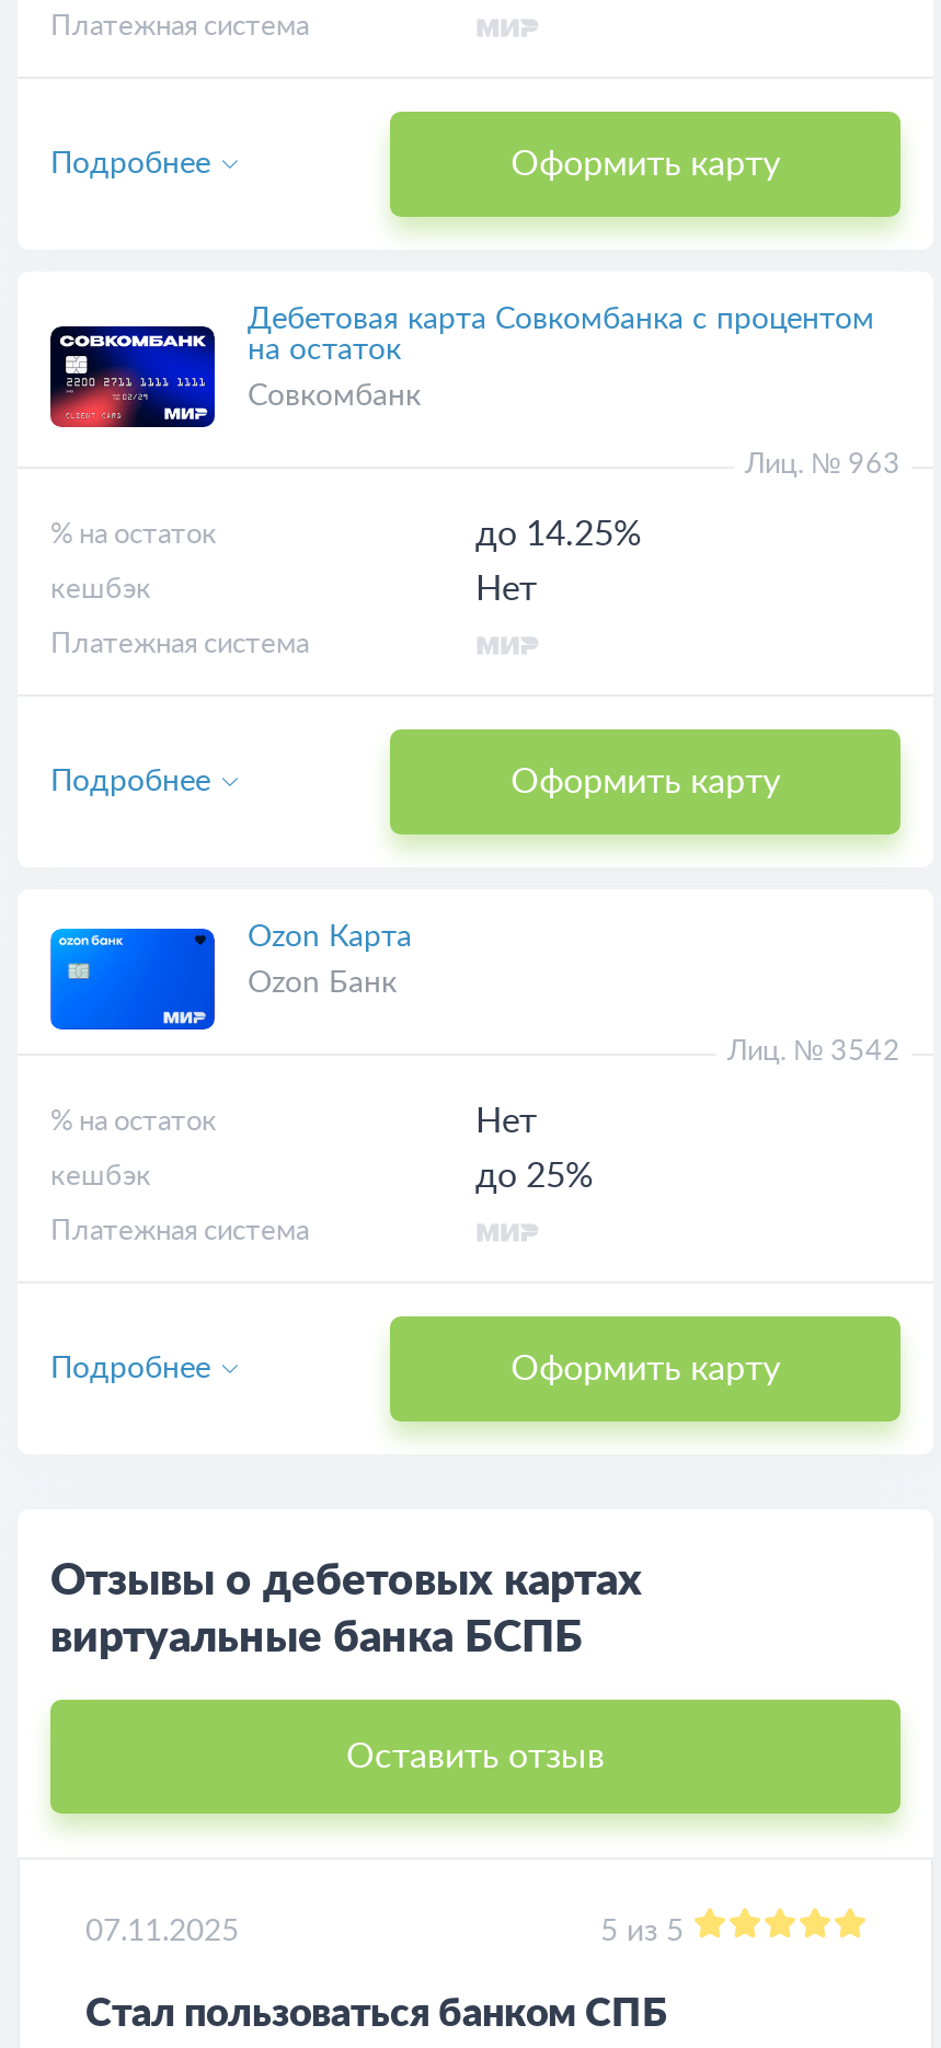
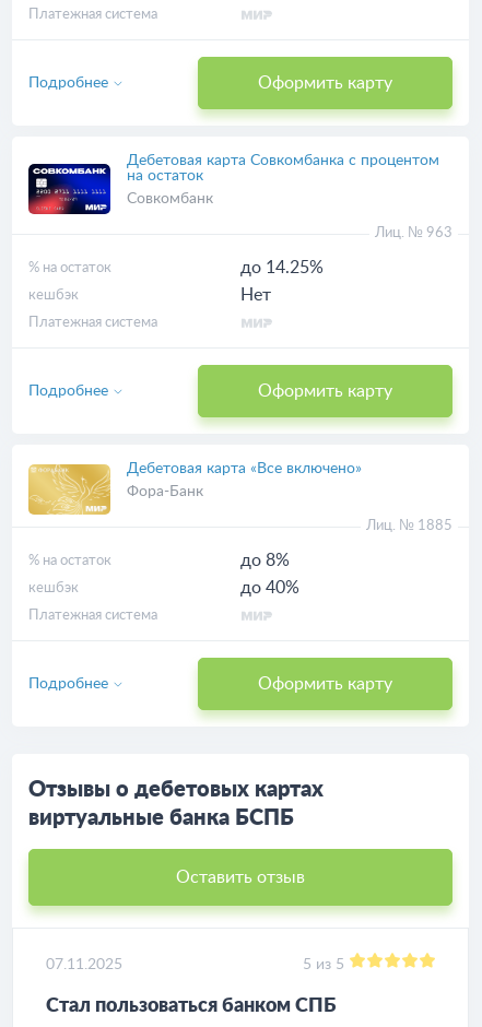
[48,922,412,1032] [image] | Ozon Карта -> [27,461,362,516] [image] | Дебетовая карта «Все включено»
[248,968,397,999] Ozon Банк -> [127,484,203,499] Фора-Банк
[727,1038,900,1067] Лиц. № 3542 -> [366,519,452,533] Лиц. № 1885
[475,1104,537,1139] Нет -> [240,552,290,569] до 8%
[475,1159,594,1194] до 25% -> [240,579,299,597] до 40%

